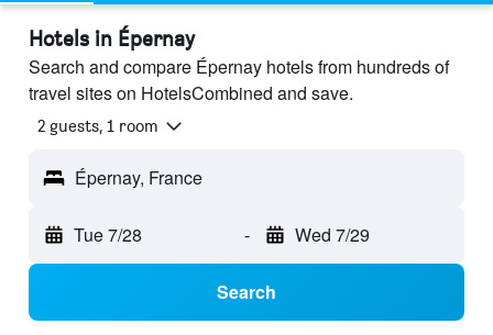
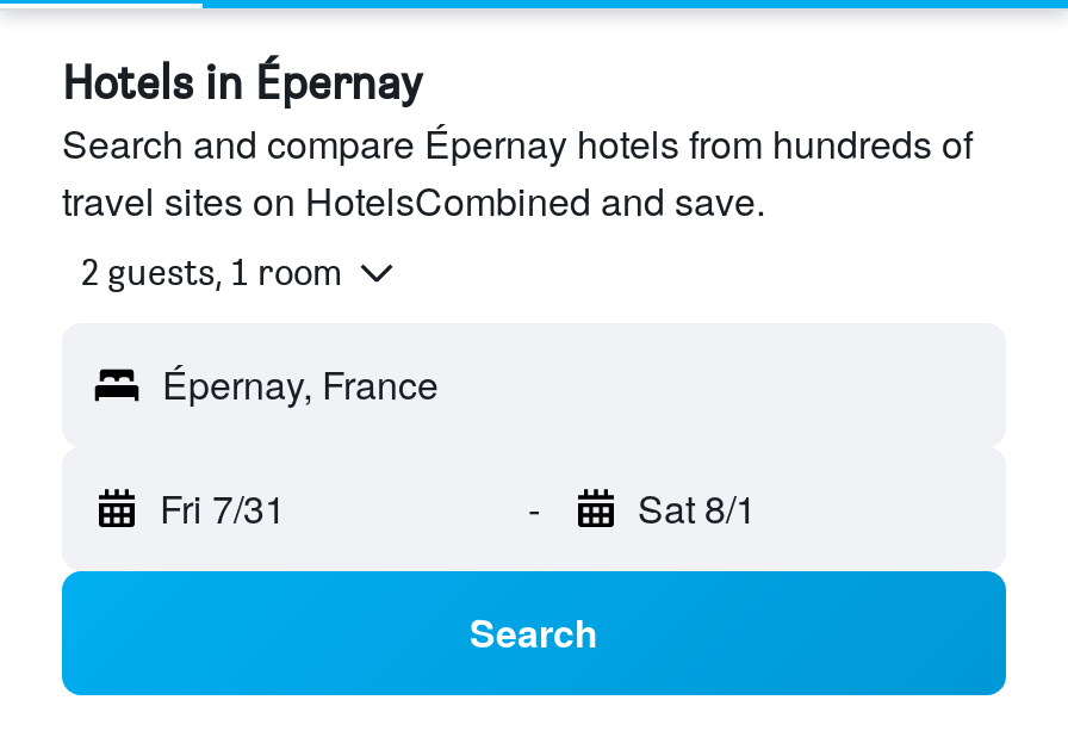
[74,222,142,247] Tue 7/28 -> [160,481,286,536] Fri 7/31
[294,222,369,247] Wed 7/29 -> [638,481,757,536] Sat 8/1

